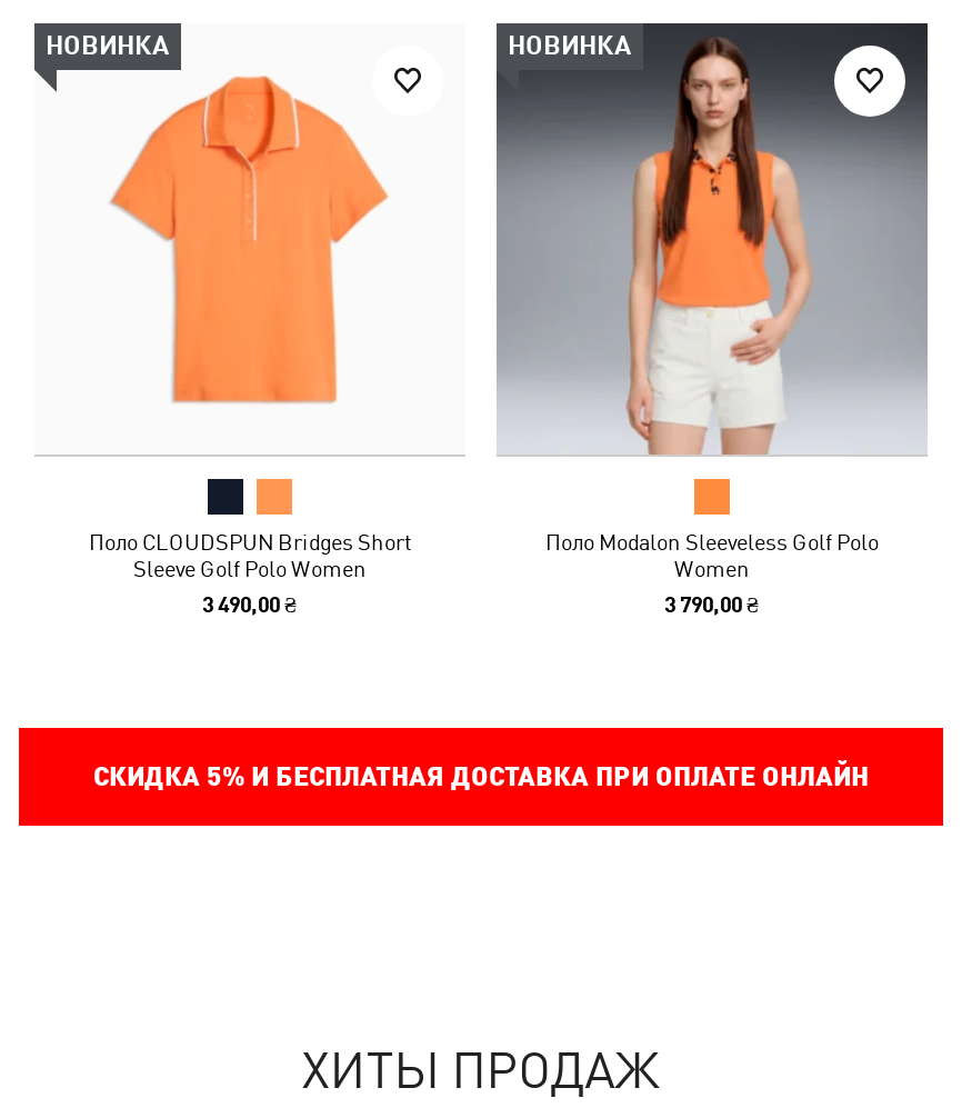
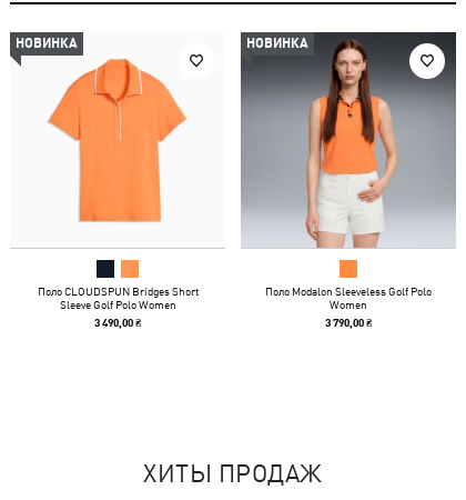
[93,761,869,792] СКИДКА 5% И БЕСПЛАТНАЯ ДОСТАВКА ПРИ ОПЛАТЕ ОНЛАЙН -> none

